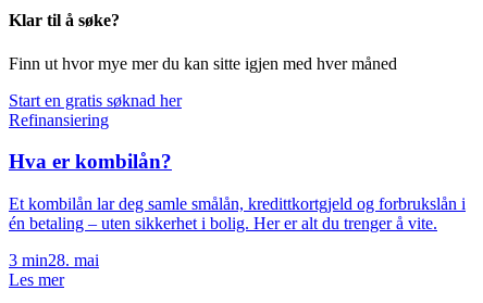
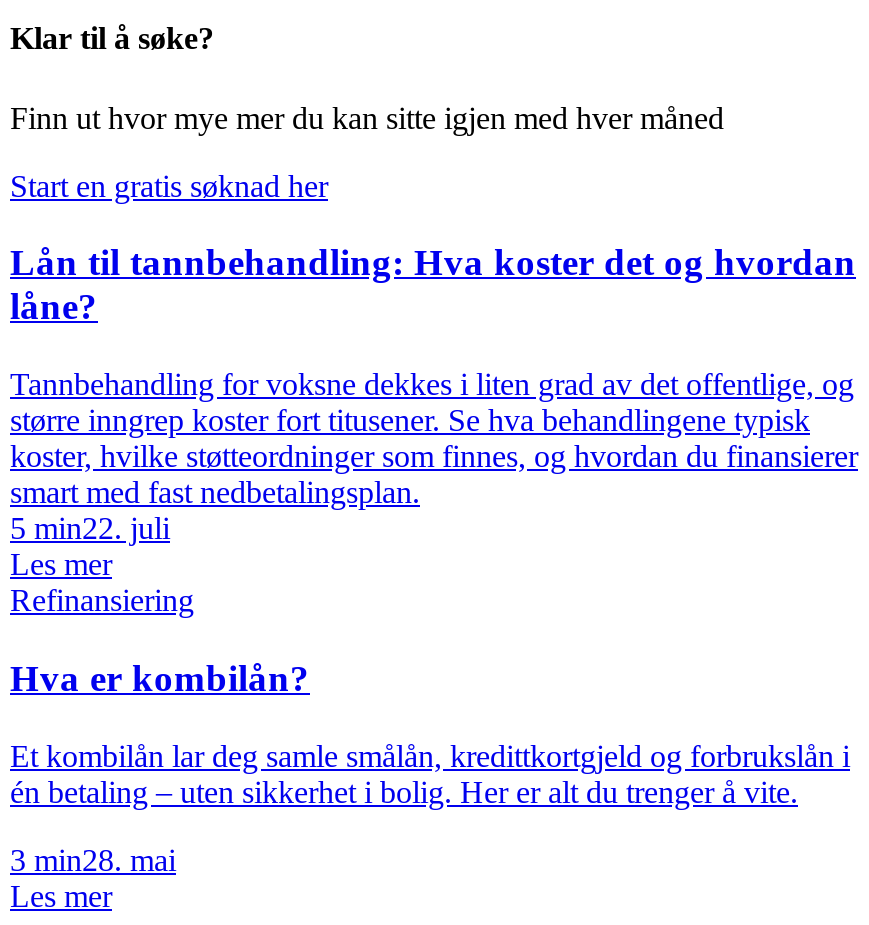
none -> [10,242,858,581] Lån til tannbehandling: Hva koster det og hvordan | låne? | Tannbehandling for voksne dekkes i liten grad av det offentlige, og | større inngrep koster fort titusener. Se hva behandlingene typisk | koster, hvilke støtteordninger som finnes, og hvordan du finansierer | smart med fast nedbetalingsplan. | 5 min22. juli | Les mer

